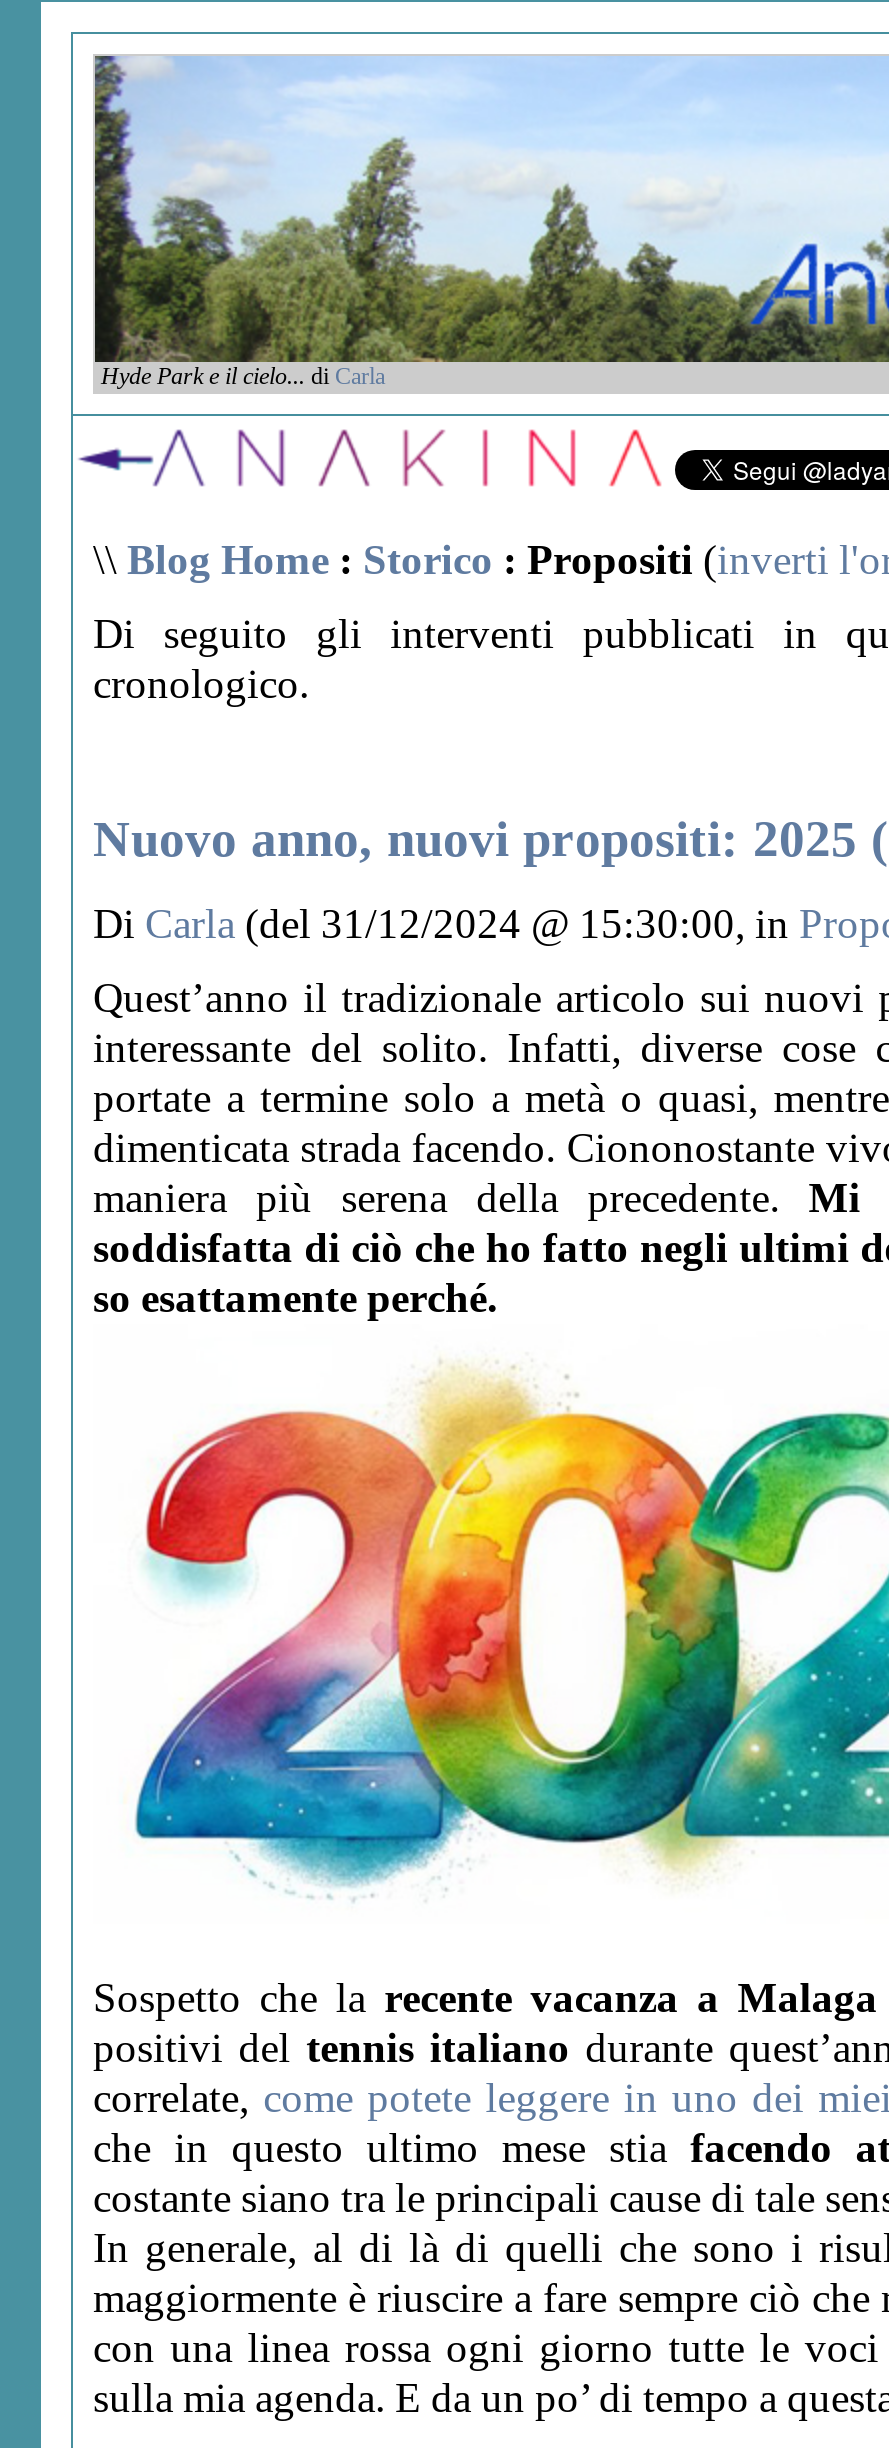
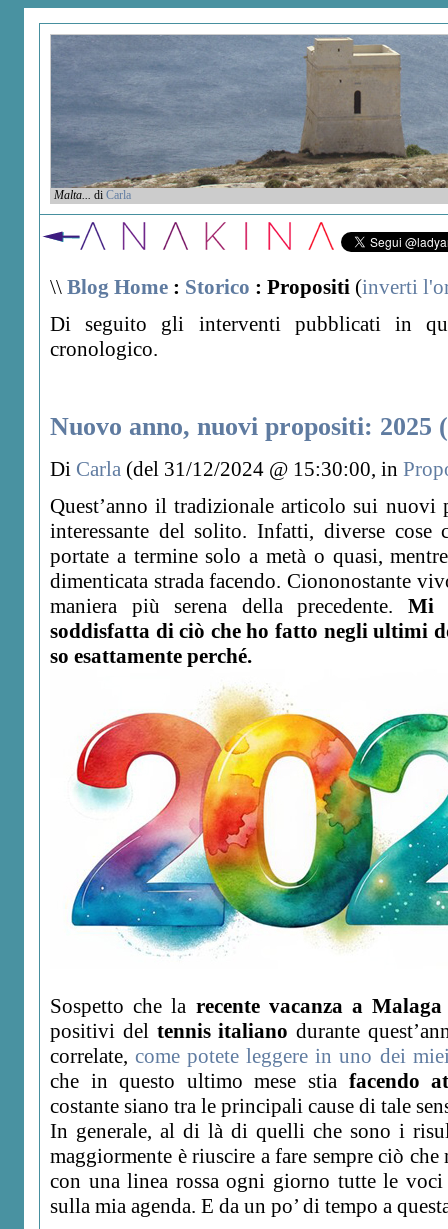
[93,56,883,390] [image] | Hyde Park e il cielo...diCarla -> [50,35,445,202] [image] | Malta...diCarla

